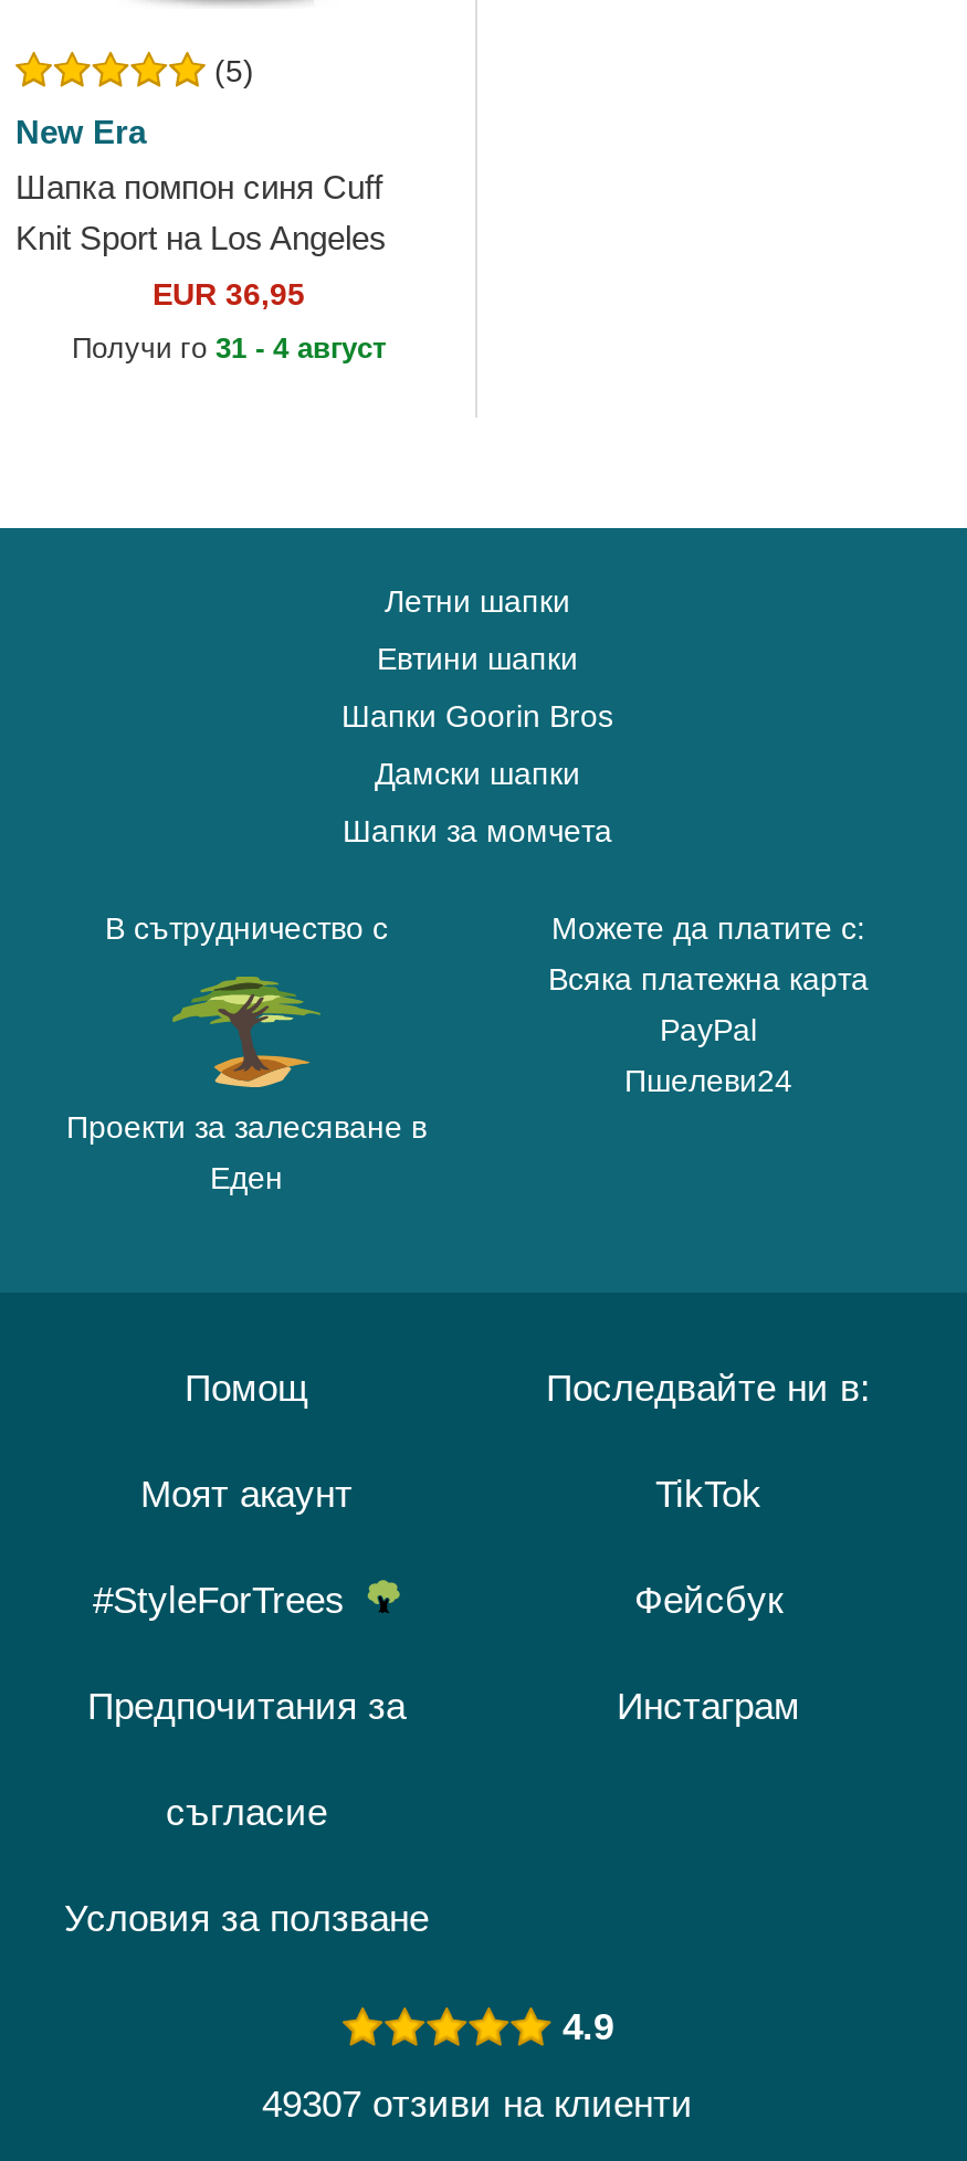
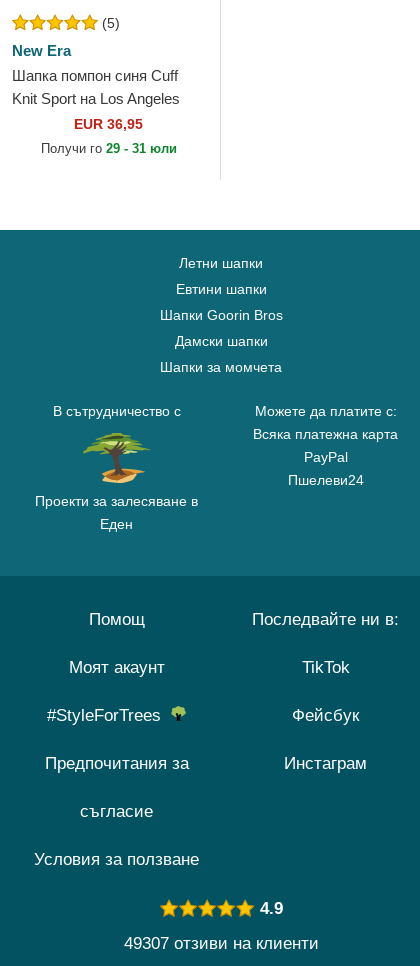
[72,332,386,365] Получи го 31 - 4 август -> [40,141,176,156] Получи го 29 - 31 юли

